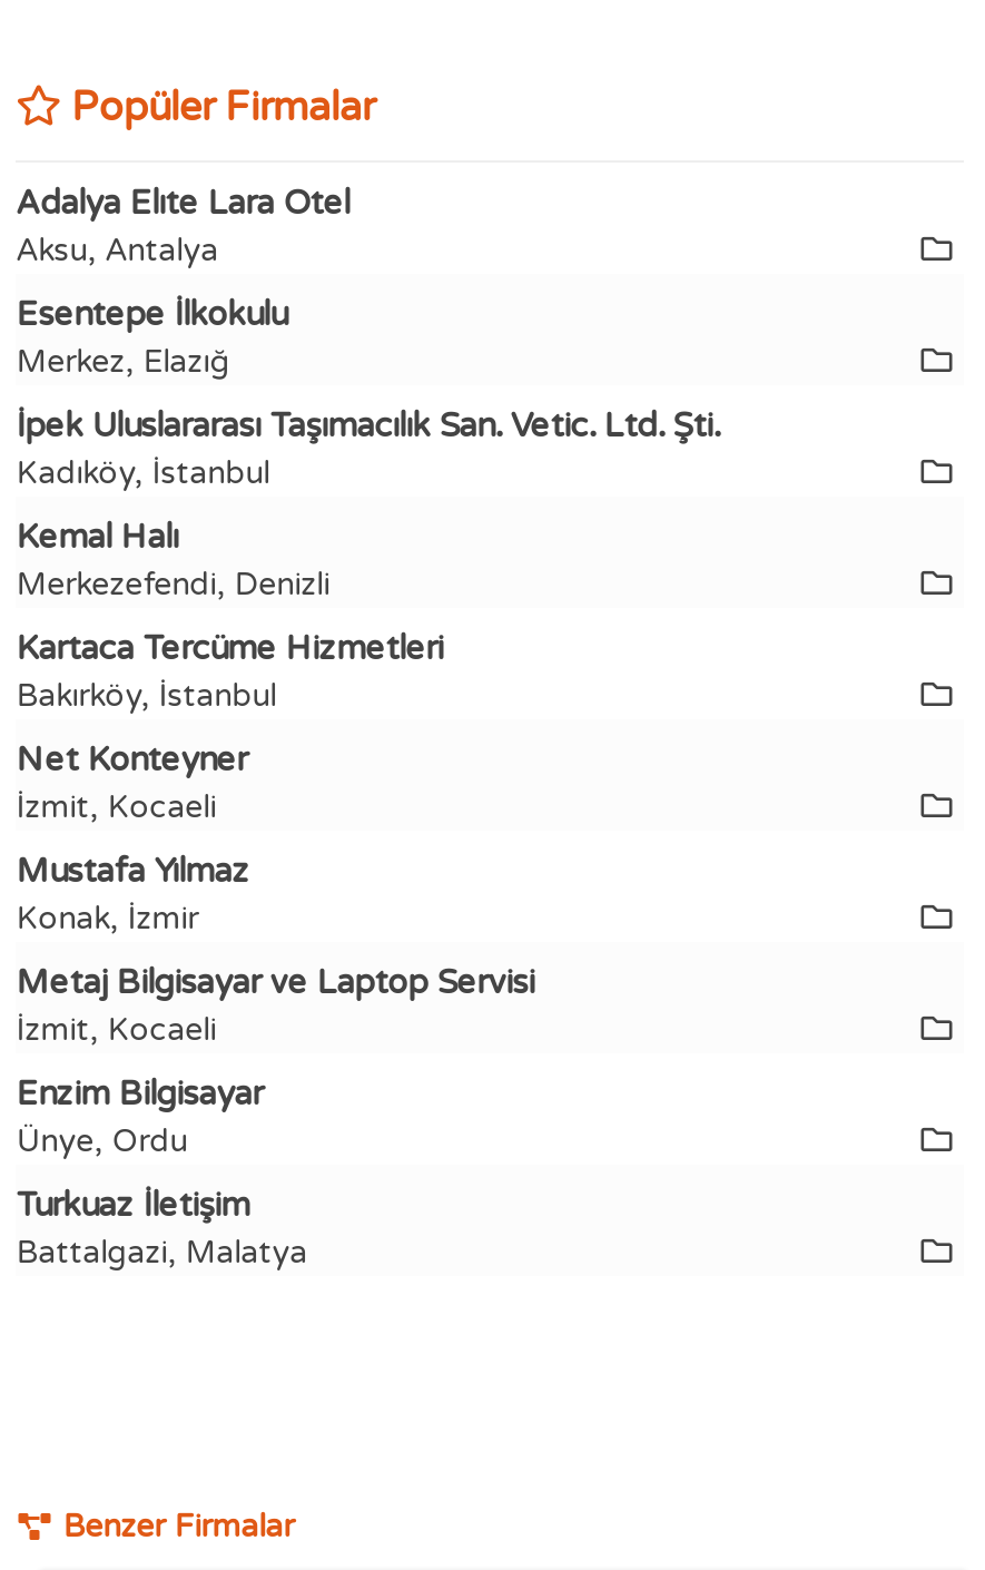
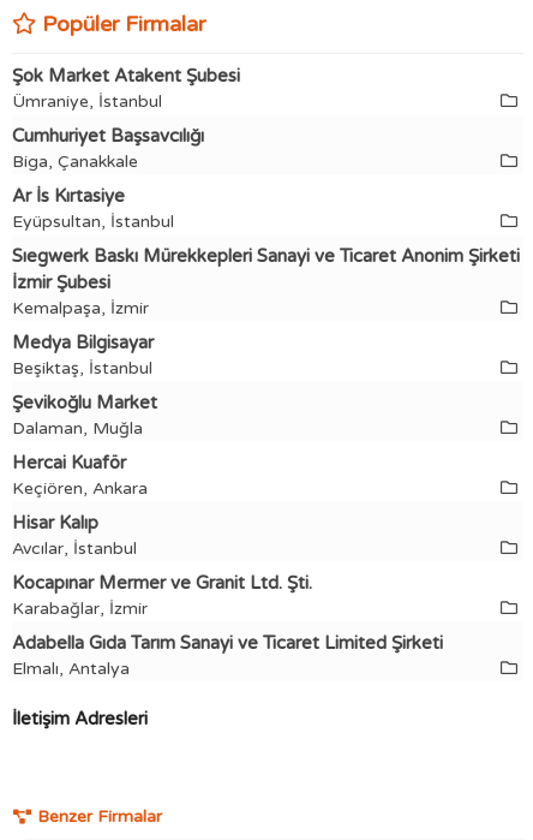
[16,183,719,1272] Adalya Elıte Lara Otel | Aksu, Antalya | Esentepe İlkokulu | Merkez, Elazığ | İpek Uluslararası Taşımacılık San. Vetic. Ltd. Şti. | Kadıköy, İstanbul | Kemal Halı | Merkezefendi, Denizli | Kartaca Tercüme Hizmetleri | Bakırköy, İstanbul | Net Konteyner | İzmit, Kocaeli | Mustafa Yılmaz | Konak, İzmir | Metaj Bilgisayar ve Laptop Servisi | İzmit, Kocaeli | Enzim Bilgisayar | Ünye, Ordu | Turkuaz İletişim | Battalgazi, Malatya -> [12,65,520,729] Şok Market Atakent Şubesi | Ümraniye, İstanbul | Cumhuriyet Başsavcılığı | Biga, Çanakkale | Ar İs Kırtasiye | Eyüpsultan, İstanbul | Sıegwerk Baskı Mürekkepleri Sanayi ve Ticaret Anonim Şirketi | İzmir Şubesi | Kemalpaşa, İzmir | Medya Bilgisayar | Beşiktaş, İstanbul | Şevikoğlu Market | Dalaman, Muğla | Hercai Kuaför | Keçiören, Ankara | Hisar Kalıp | Avcılar, İstanbul | Kocapınar Mermer ve Granit Ltd. Şti. | Karabağlar, İzmir | Adabella Gıda Tarım Sanayi ve Ticaret Limited Şirketi | Elmalı, Antalya | İletişim Adresleri

